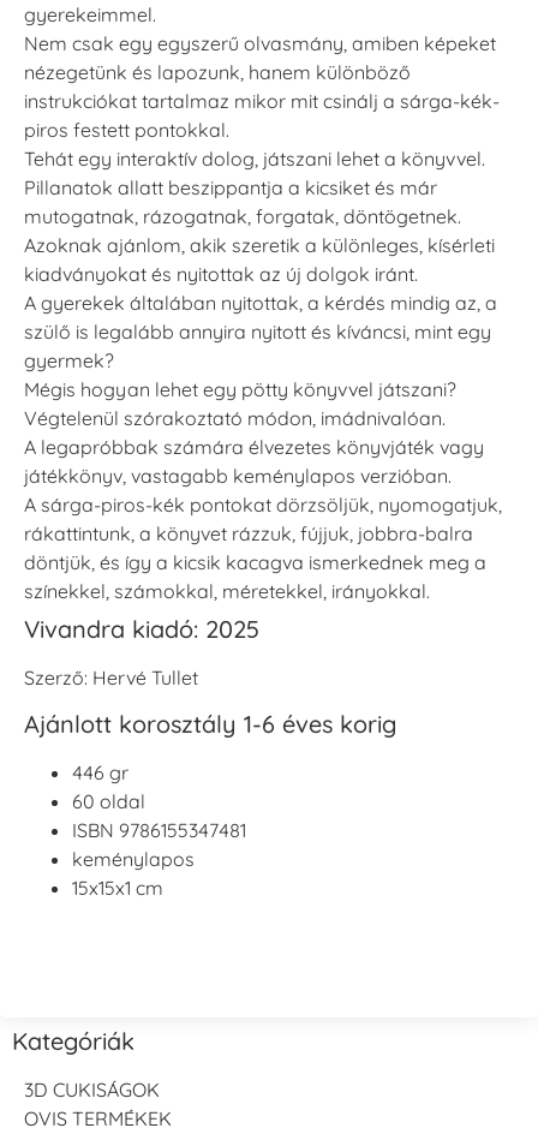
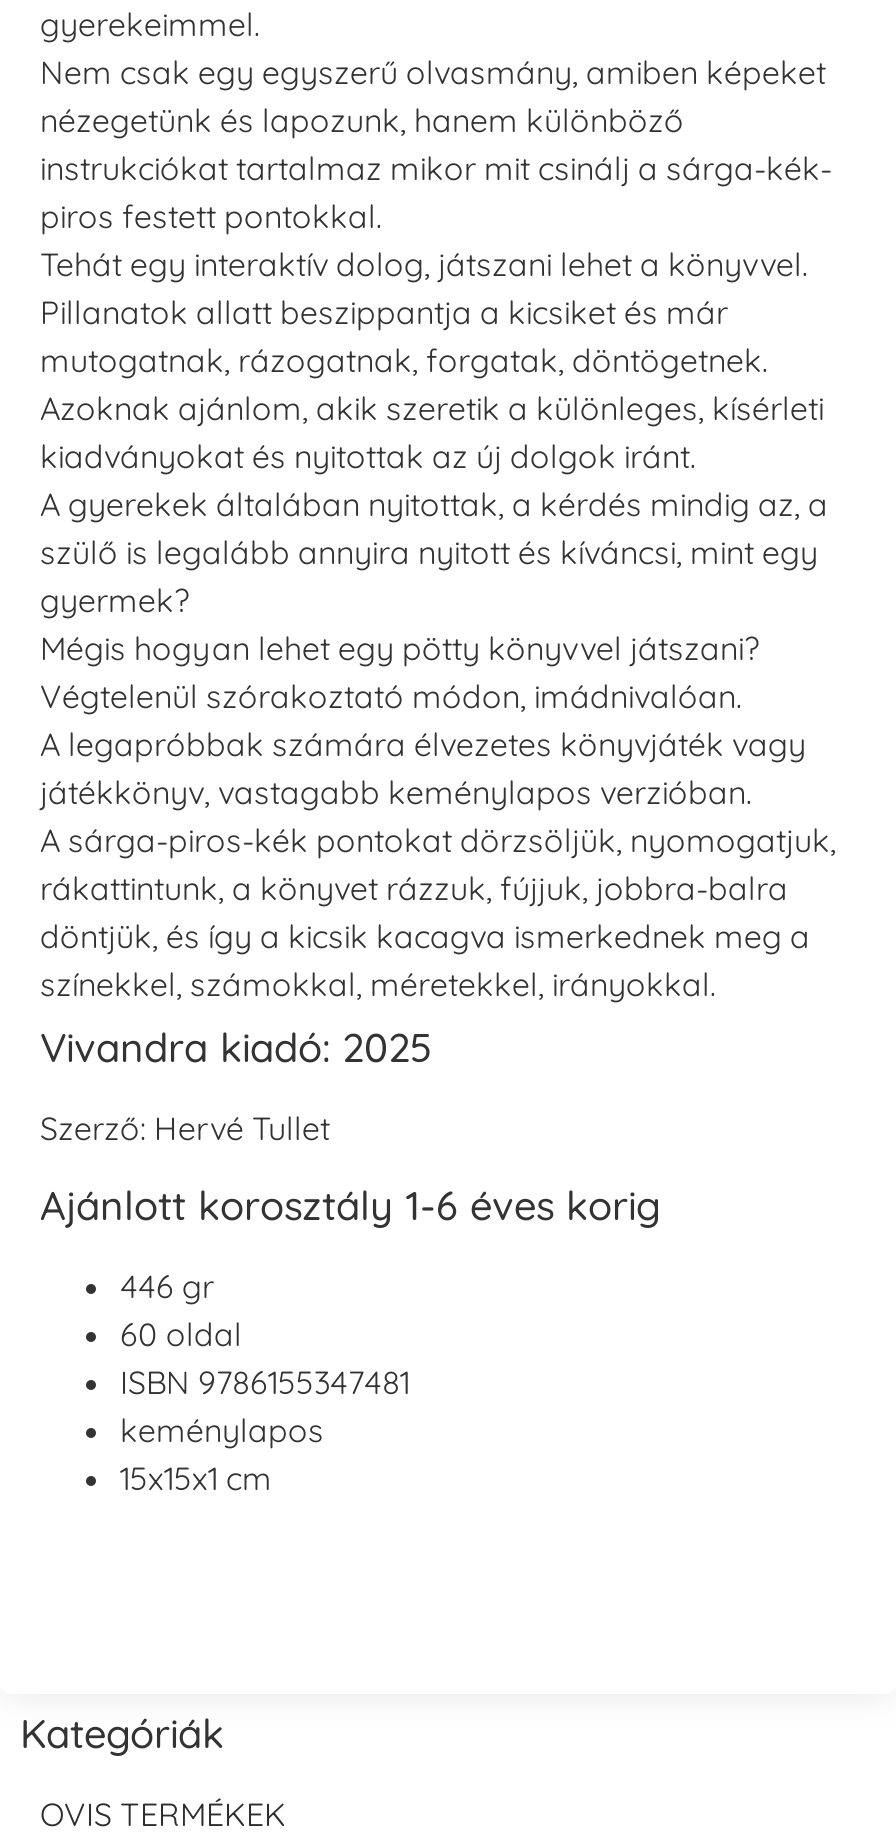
[24,1078,160,1102] 3D CUKISÁGOK -> none

